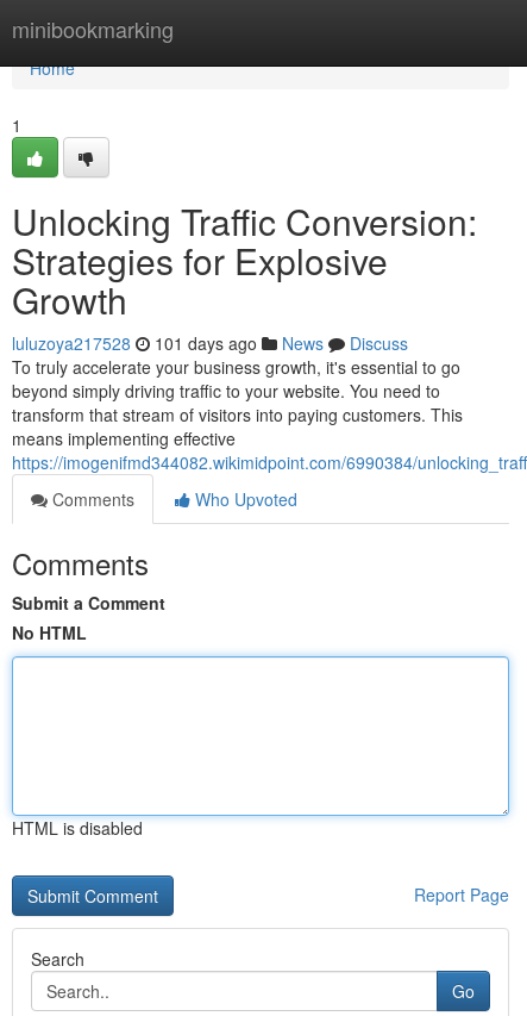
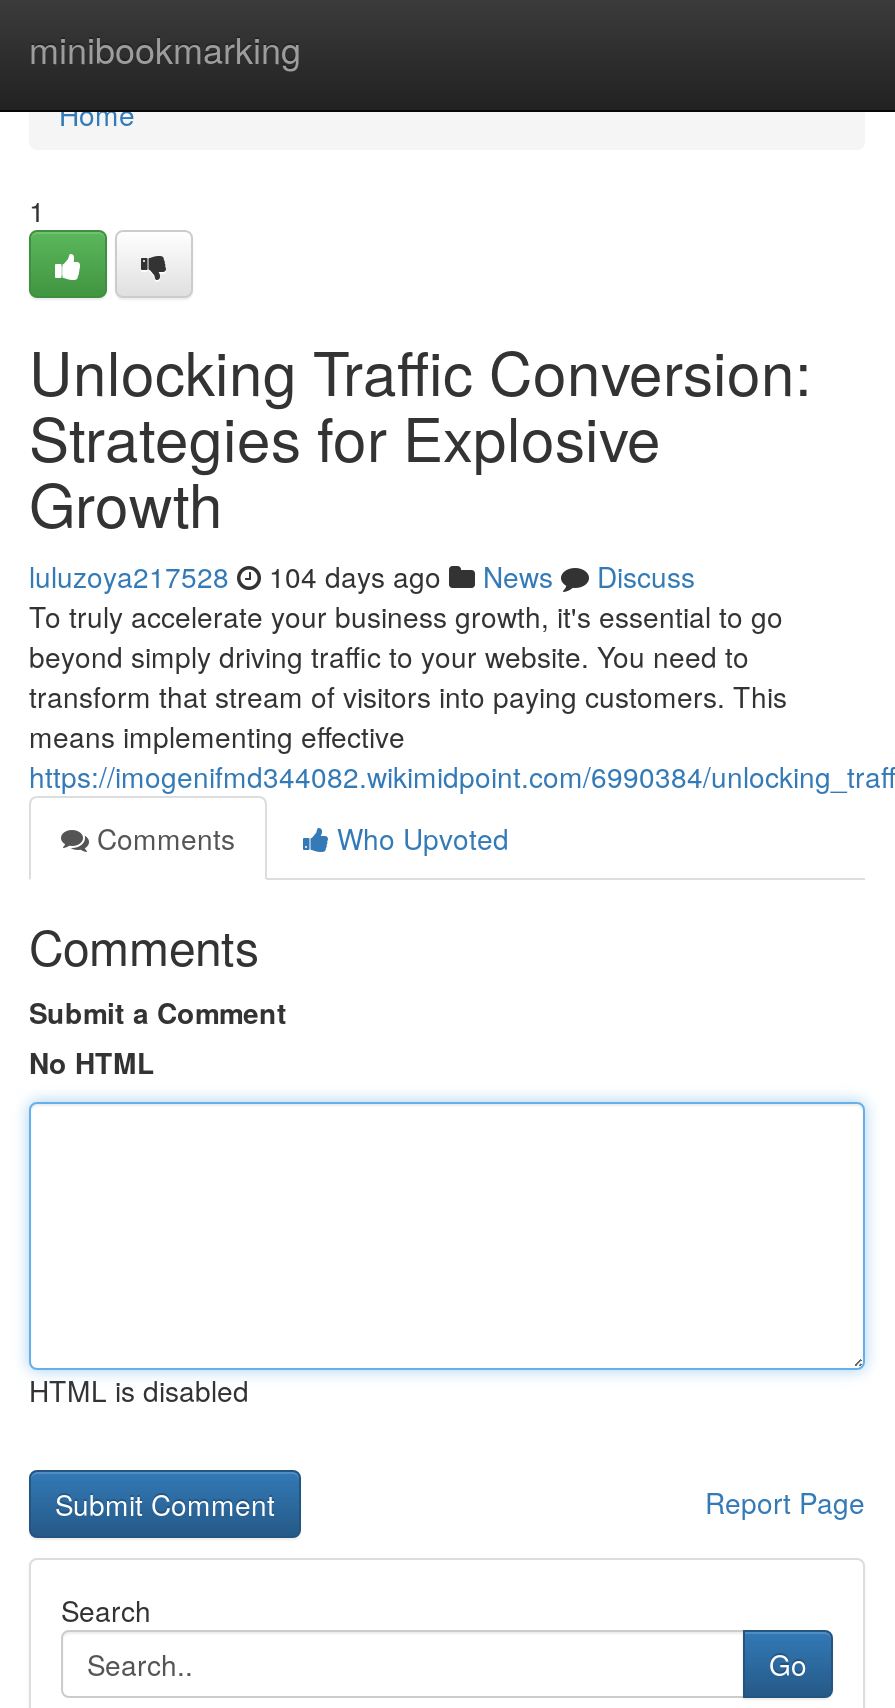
[12,331,408,355] luluzoya217528 101 days ago News Discuss -> [29,556,695,596] luluzoya217528 104 days ago News Discuss

